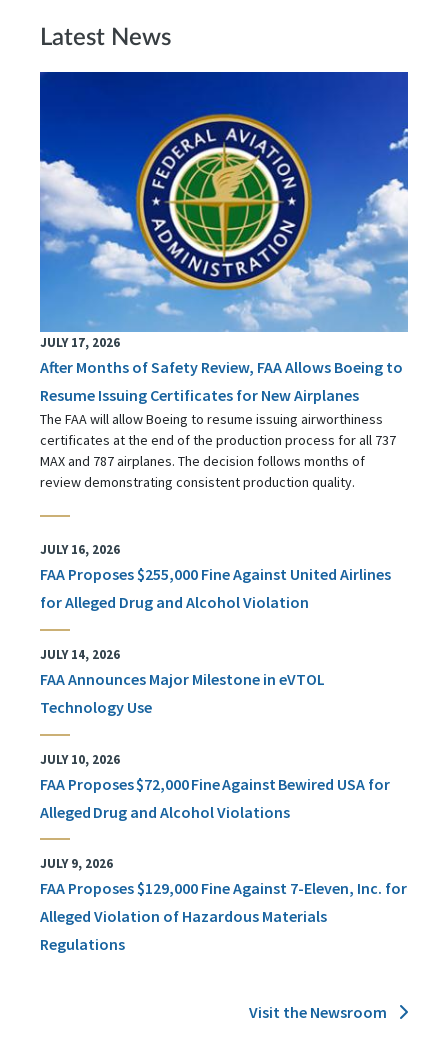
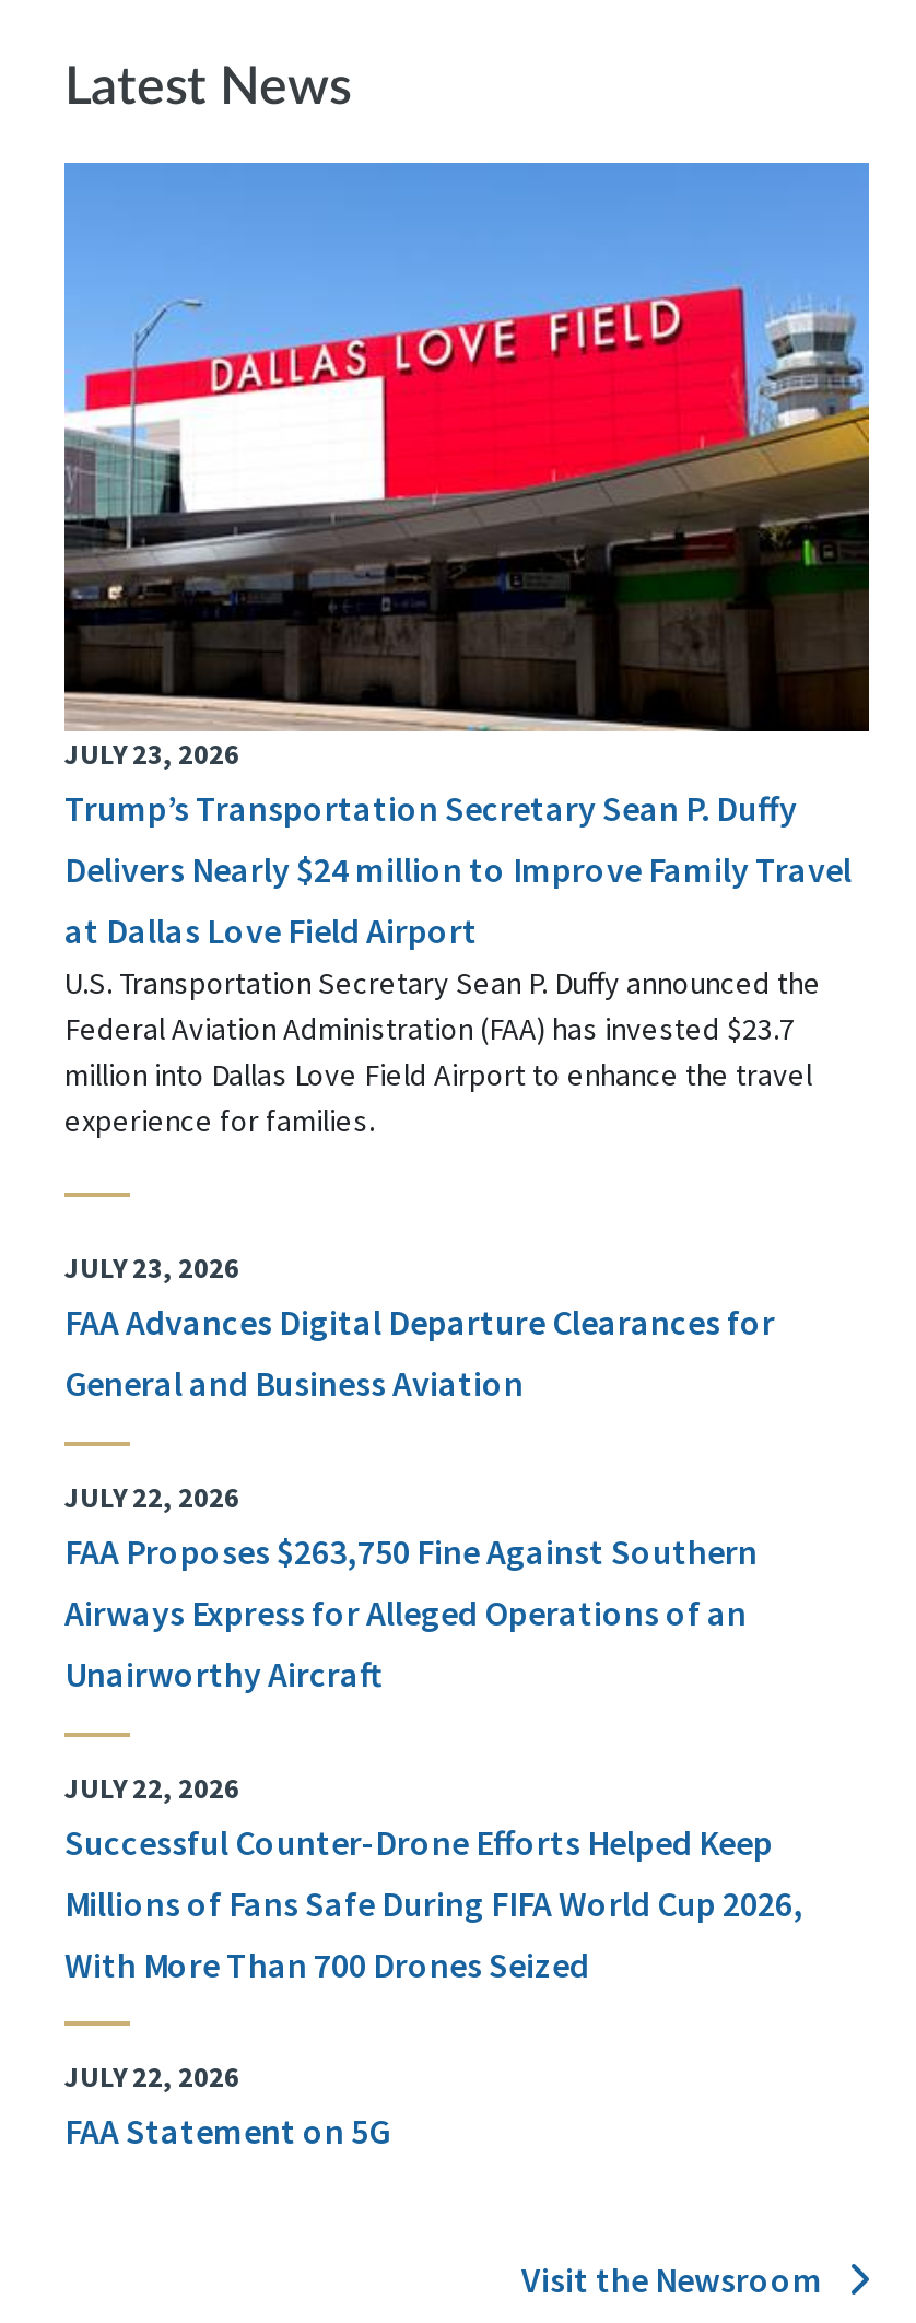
[39,71,409,491] [image] | JULY 17, 2026 | After Months of Safety Review, FAA Allows Boeing to | Resume Issuing Certificates for New Airplanes | The FAA will allow Boeing to resume issuing airworthiness | certificates at the end of the production process for all 737 | MAX and 787 airplanes. The decision follows months of | review demonstrating consistent production quality. -> [62,161,871,1139] [image] | JULY 23, 2026 | Trump’s Transportation Secretary Sean P. Duffy | Delivers Nearly $24 million to Improve Family Travel | at Dallas Love Field Airport | U.S. Transportation Secretary Sean P. Duffy announced the | Federal Aviation Administration (FAA) has invested $23.7 | million into Dallas Love Field Airport to enhance the travel | experience for families.
[40,541,391,612] JULY 16, 2026 | FAA Proposes $255,000 Fine Against United Airlines | for Alleged Drug and Alcohol Violation -> [64,1250,775,1406] JULY 23, 2026 | FAA Advances Digital Departure Clearances for | General and Business Aviation
[40,646,325,717] JULY 14, 2026 | FAA Announces Major Milestone in eVTOL | Technology Use -> [64,1479,758,1696] JULY 22, 2026 | FAA Proposes $263,750 Fine Against Southern | Airways Express for Alleged Operations of an | Unairworthy Aircraft
[40,751,390,822] JULY 10, 2026 | FAA Proposes $72,000 Fine Against Bewired USA for | Alleged Drug and Alcohol Violations -> [64,1769,803,1985] JULY 22, 2026 | Successful Counter-Drone Efforts Helped Keep | Millions of Fans Safe During FIFA World Cup 2026, | With More Than 700 Drones Seized
[40,855,407,954] JULY 9, 2026 | FAA Proposes $129,000 Fine Against 7-Eleven, Inc. for | Alleged Violation of Hazardous Materials | Regulations -> [64,2059,390,2153] JULY 22, 2026 | FAA Statement on 5G

